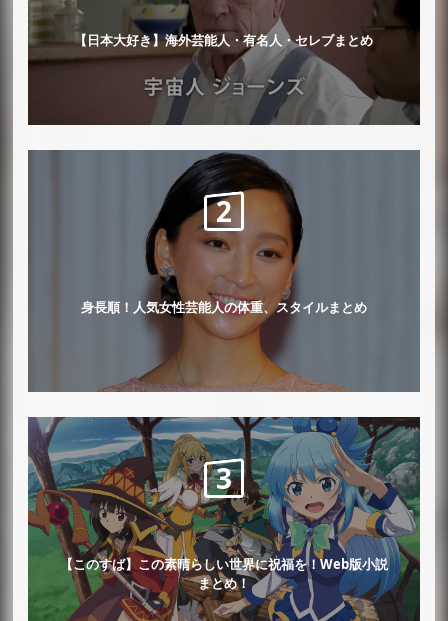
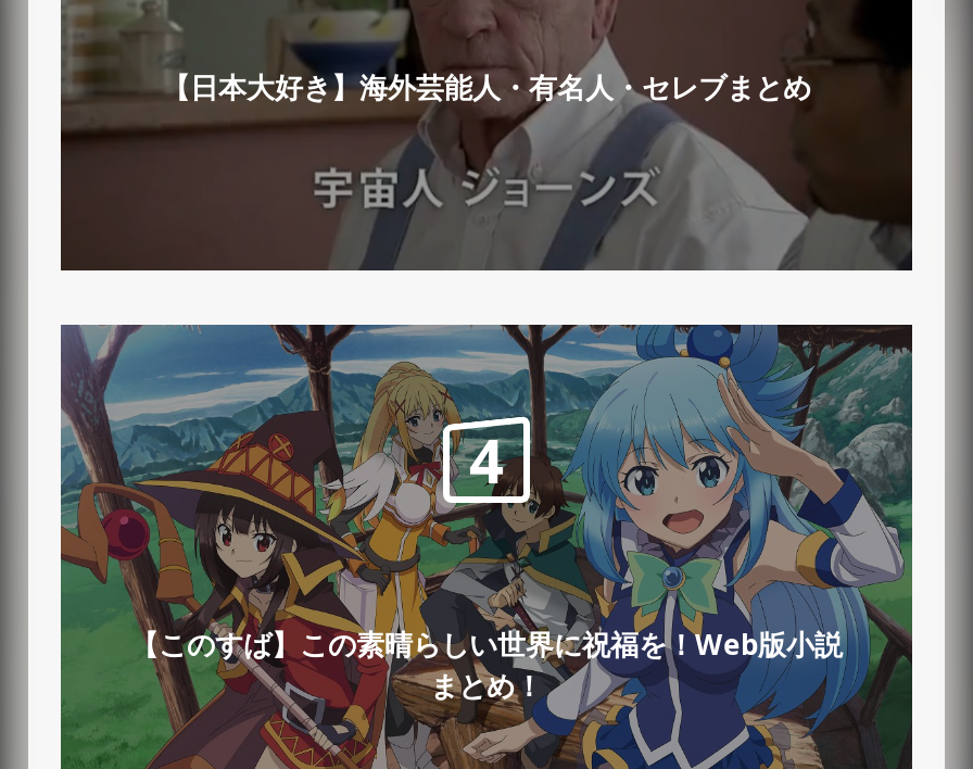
[28,150,420,392] [image] | 身長順！人気女性芸能人の体重、スタイルまとめ -> none

